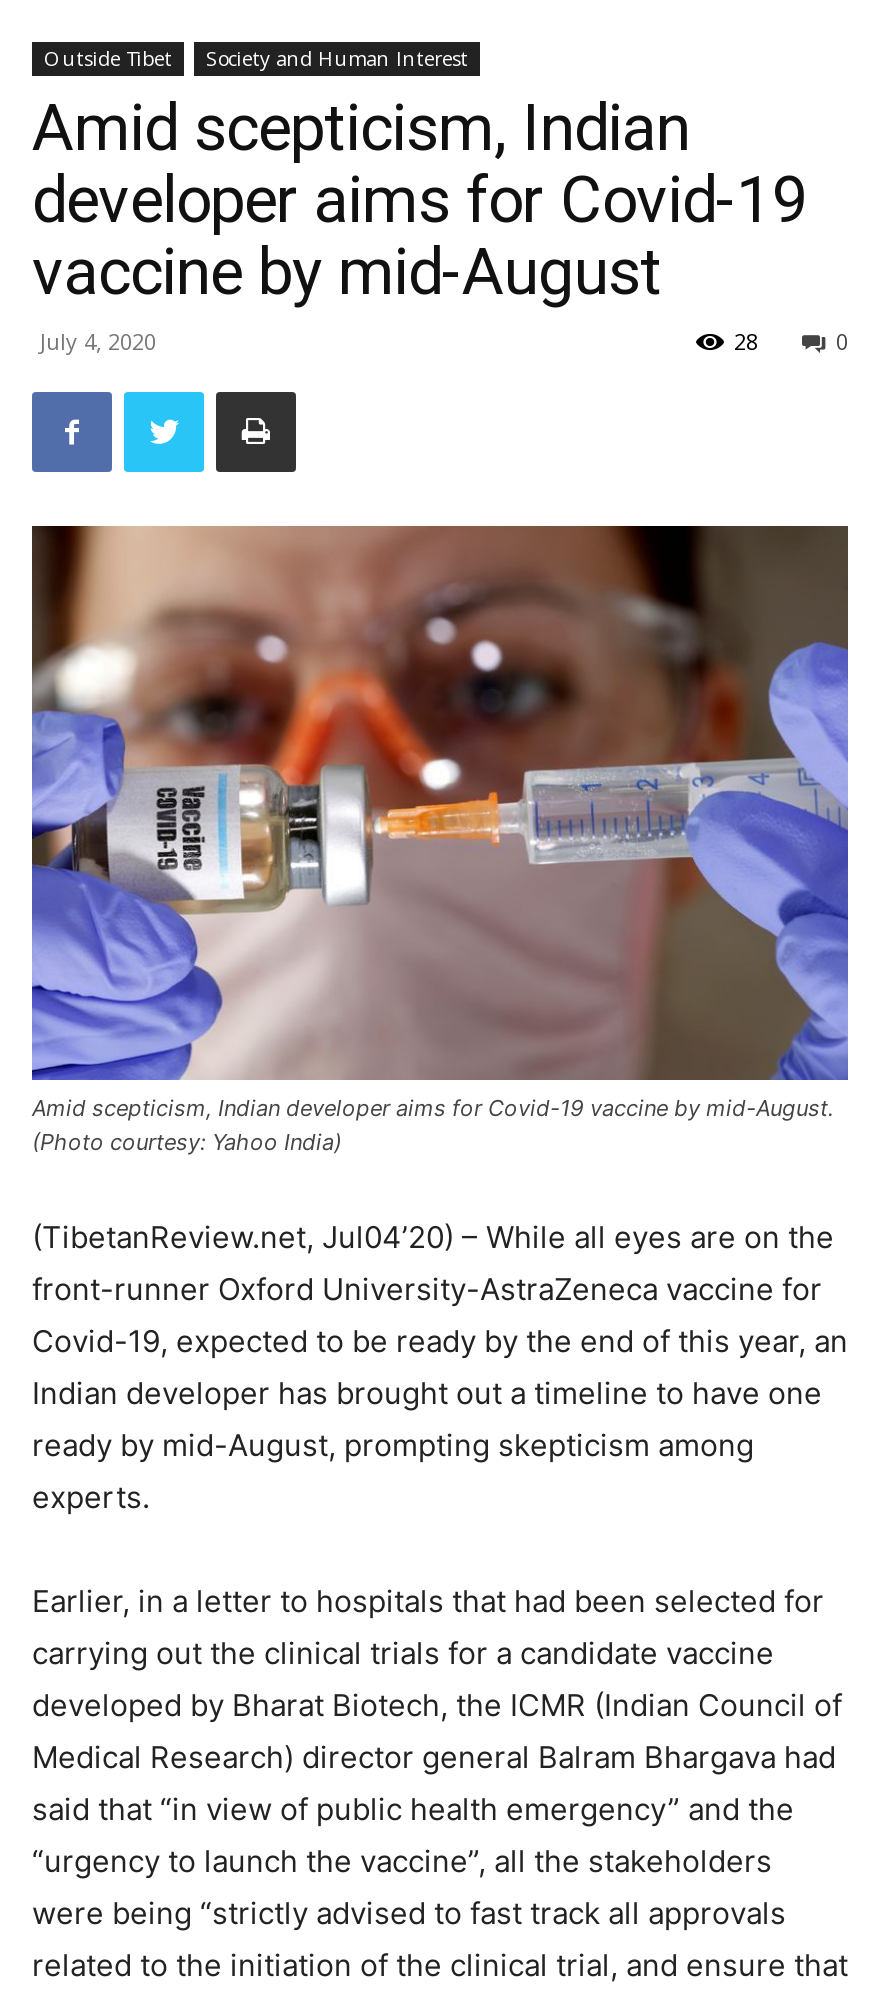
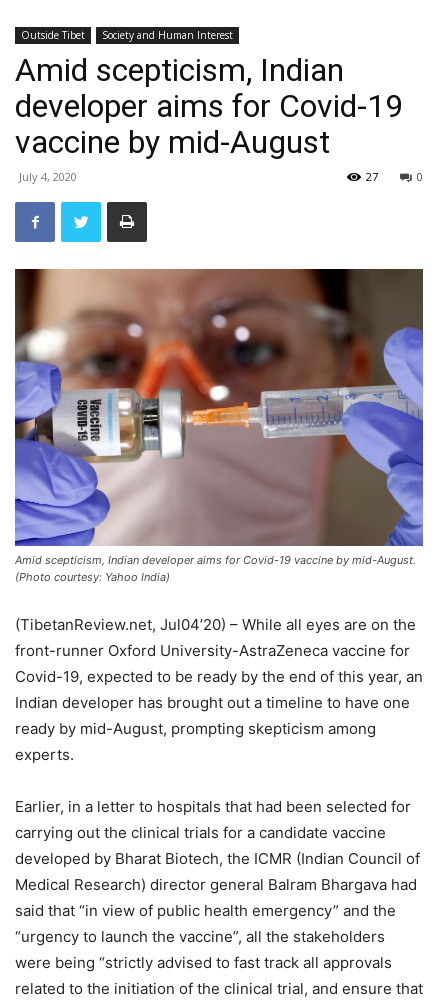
[734,326,758,356] 28 -> [366,169,378,184] 27

